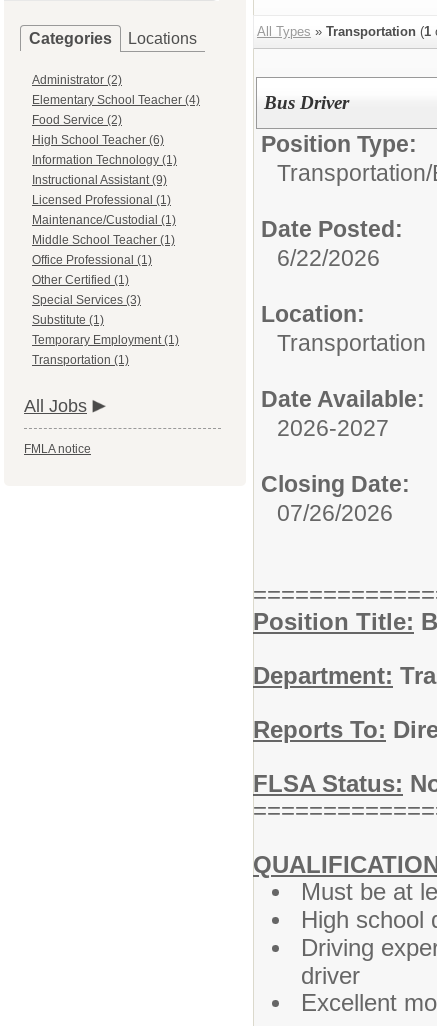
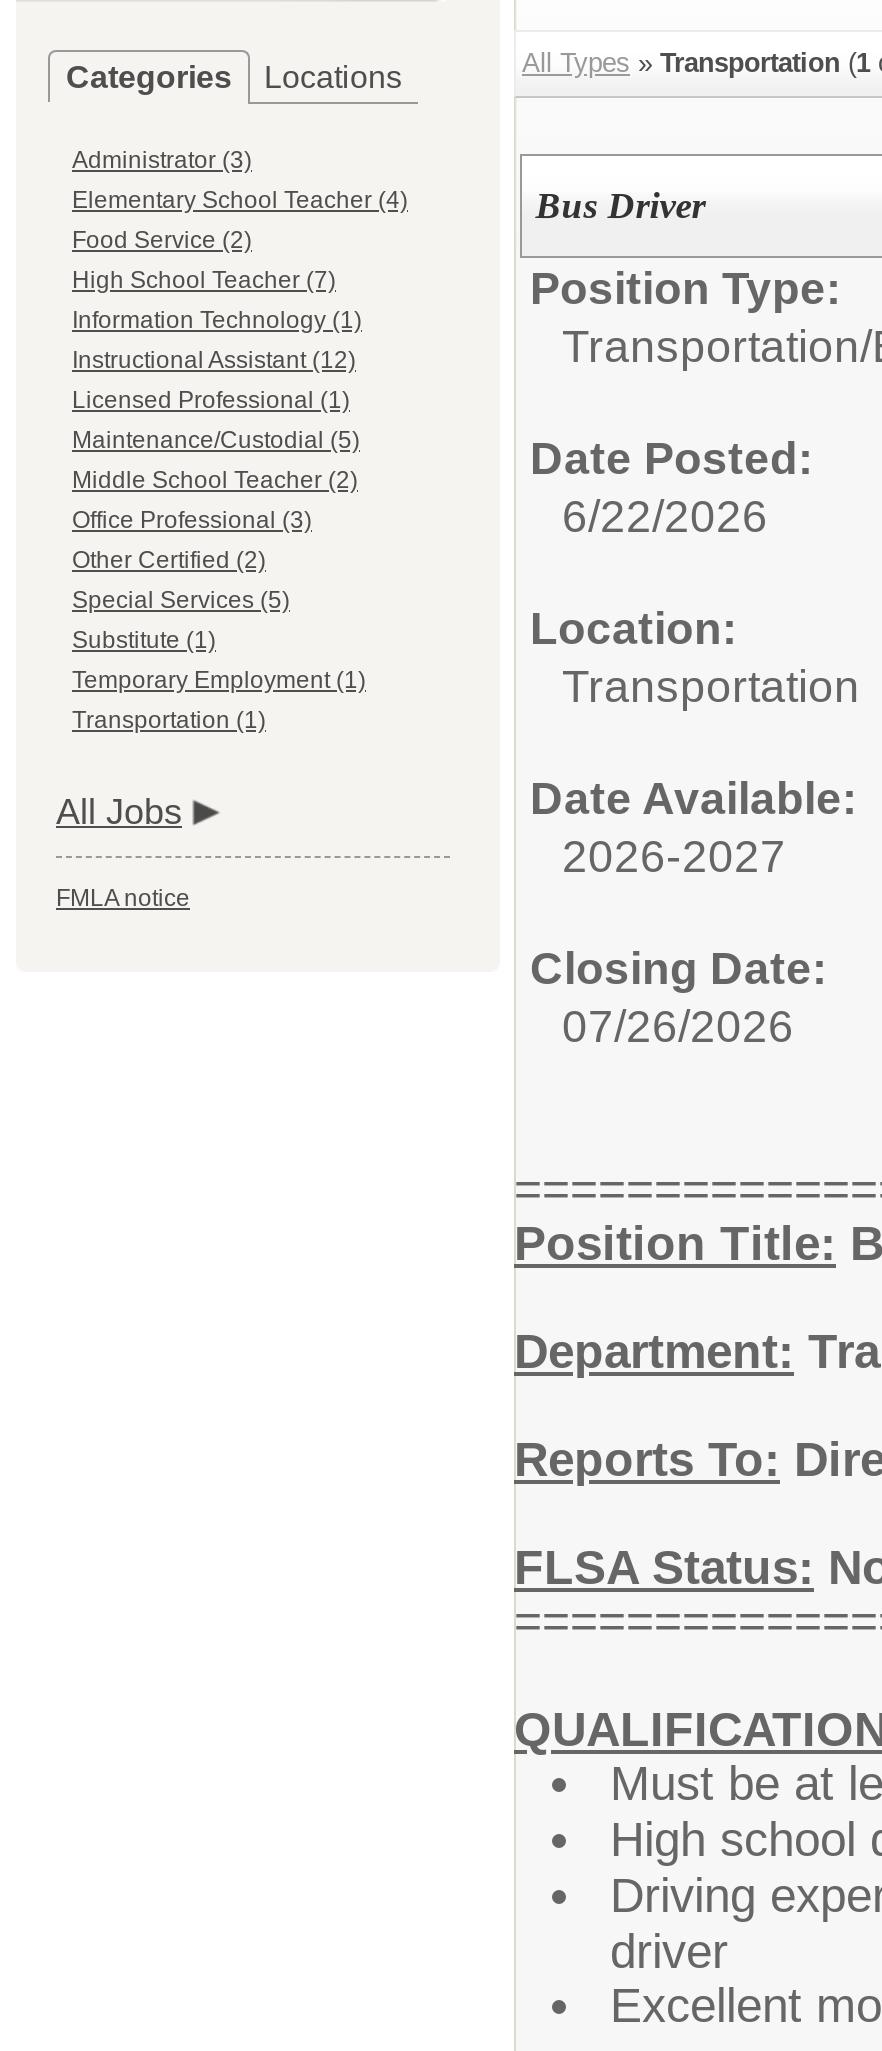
[32,73,122,87] Administrator (2) -> [72,146,252,174] Administrator (3)
[32,133,164,147] High School Teacher (6) -> [72,266,336,294] High School Teacher (7)
[32,173,167,187] Instructional Assistant (9) -> [72,346,356,374] Instructional Assistant (12)
[32,213,176,227] Maintenance/Custodial (1) -> [72,426,360,454] Maintenance/Custodial (5)
[32,233,175,247] Middle School Teacher (1) -> [72,466,358,494] Middle School Teacher (2)
[32,253,152,267] Office Professional (1) -> [72,506,312,534] Office Professional (3)
[32,273,129,287] Other Certified (1) -> [72,546,266,574] Other Certified (2)
[32,293,141,307] Special Services (3) -> [72,586,290,614] Special Services (5)

